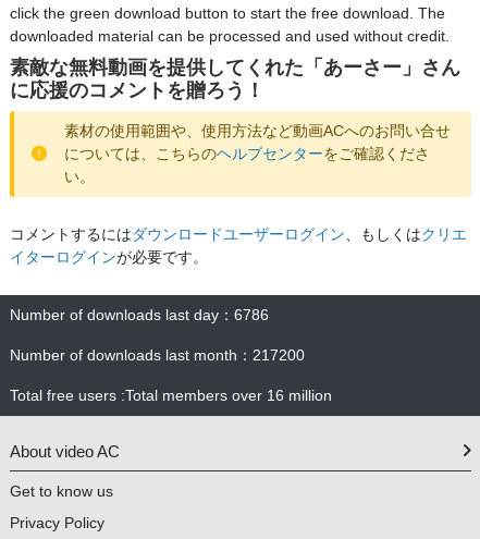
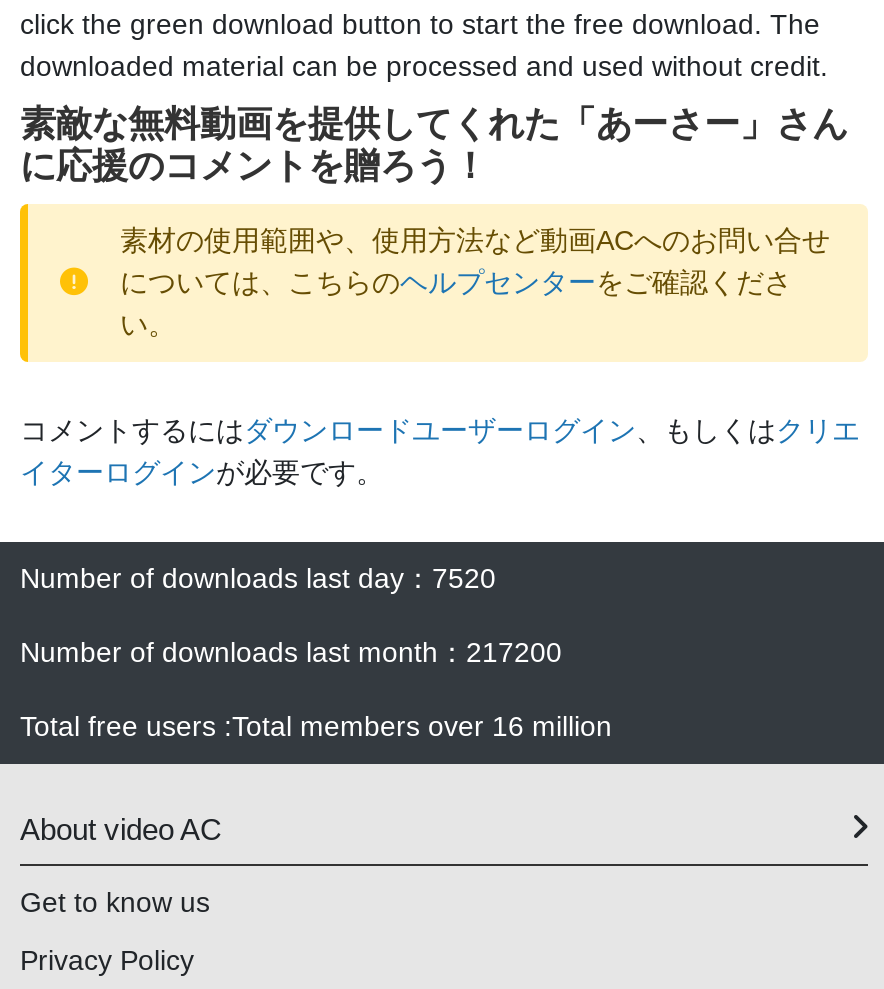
[10,306,269,323] Number of downloads last day：6786 -> [20,562,496,594] Number of downloads last day：7520

